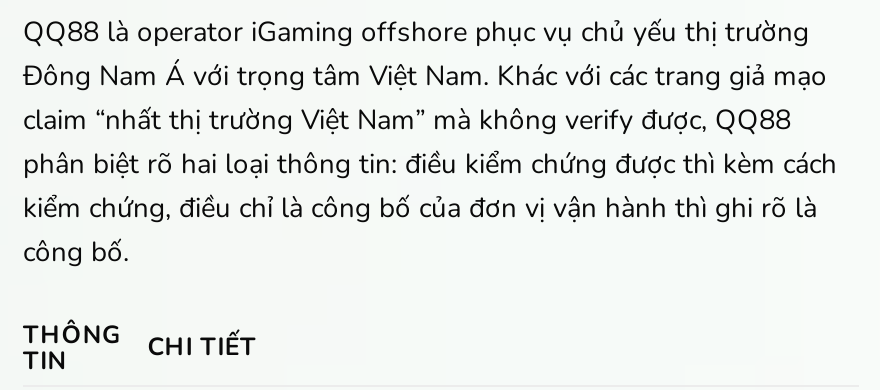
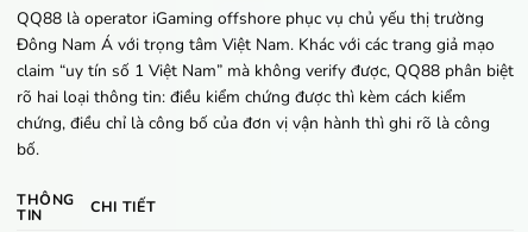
[23,100,837,270] claim “nhất thị trường Việt Nam” mà không verify được, QQ88 | phân biệt rõ hai loại thông tin: điều kiểm chứng được thì kèm cách | kiểm chứng, điều chỉ là công bố của đơn vị vận hành thì ghi rõ là | công bố. -> [17,60,514,161] claim “uy tín số 1 Việt Nam” mà không verify được, QQ88 phân biệt | rõ hai loại thông tin: điều kiểm chứng được thì kèm cách kiểm | chứng, điều chỉ là công bố của đơn vị vận hành thì ghi rõ là công | bố.

